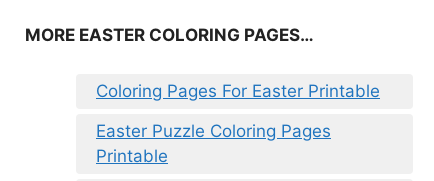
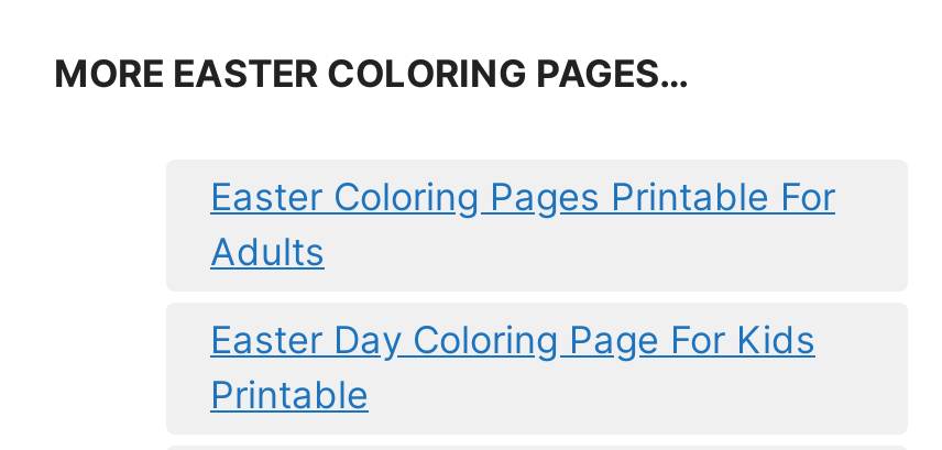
[96,81,380,101] Coloring Pages For Easter Printable -> [210,174,835,274] Easter Coloring Pages Printable For | Adults
[96,121,331,141] Easter Puzzle Coloring Pages -> [210,318,815,362] Easter Day Coloring Page For Kids

